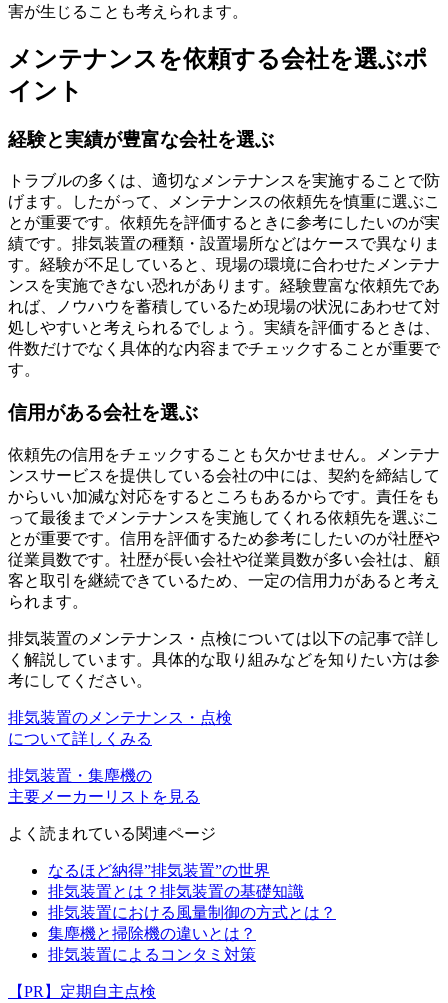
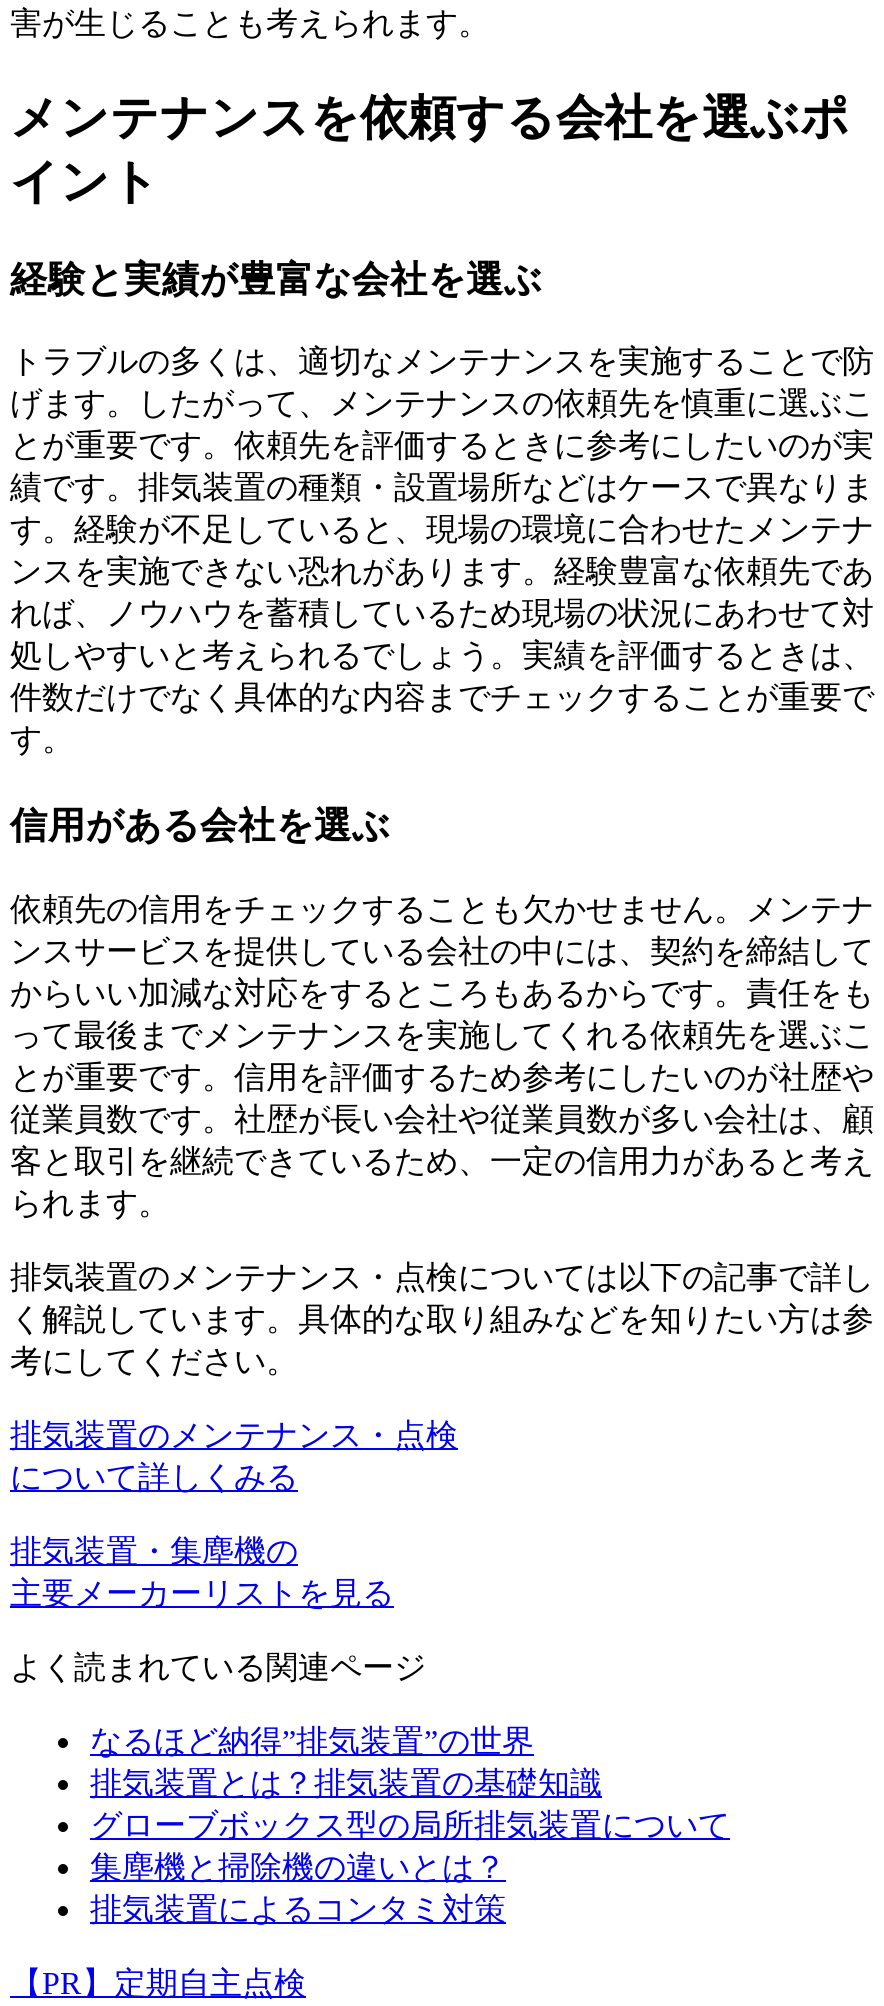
[48,904,336,921] 排気装置における風量制御の方式とは？ -> [90,1807,730,1841] グローブボックス型の局所排気装置について

